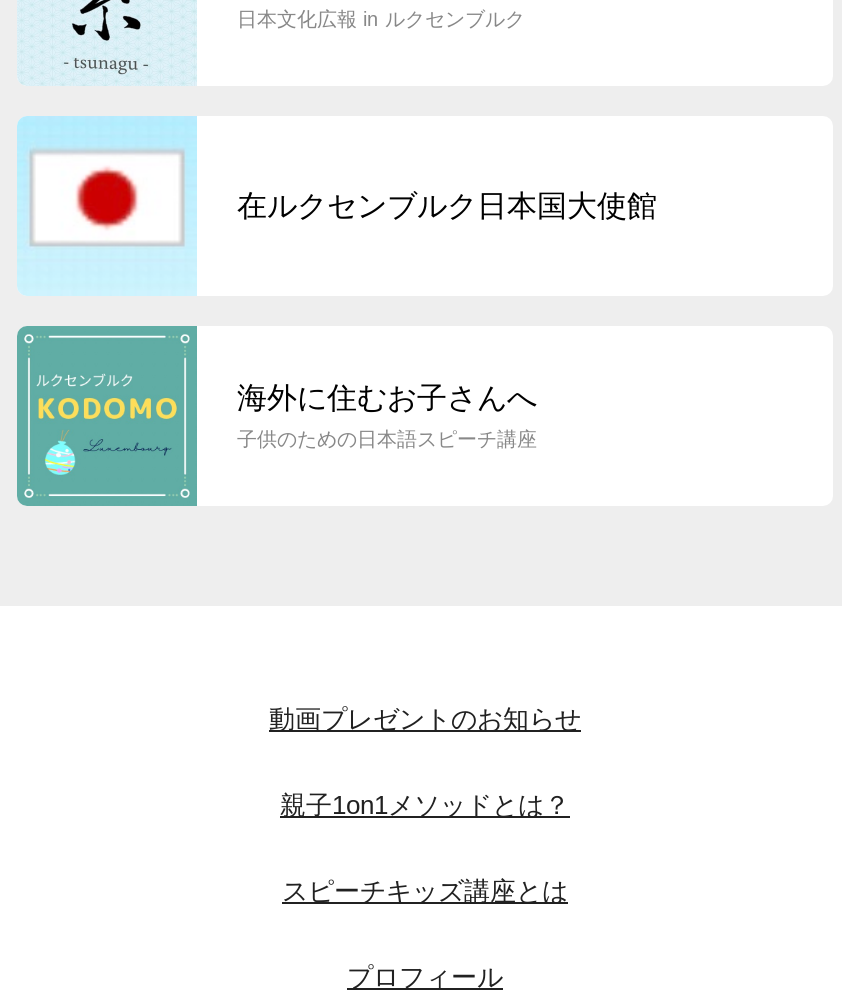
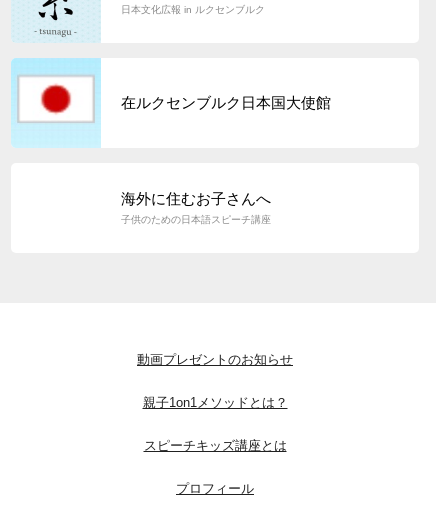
[15,324,199,508] [image] -> none

